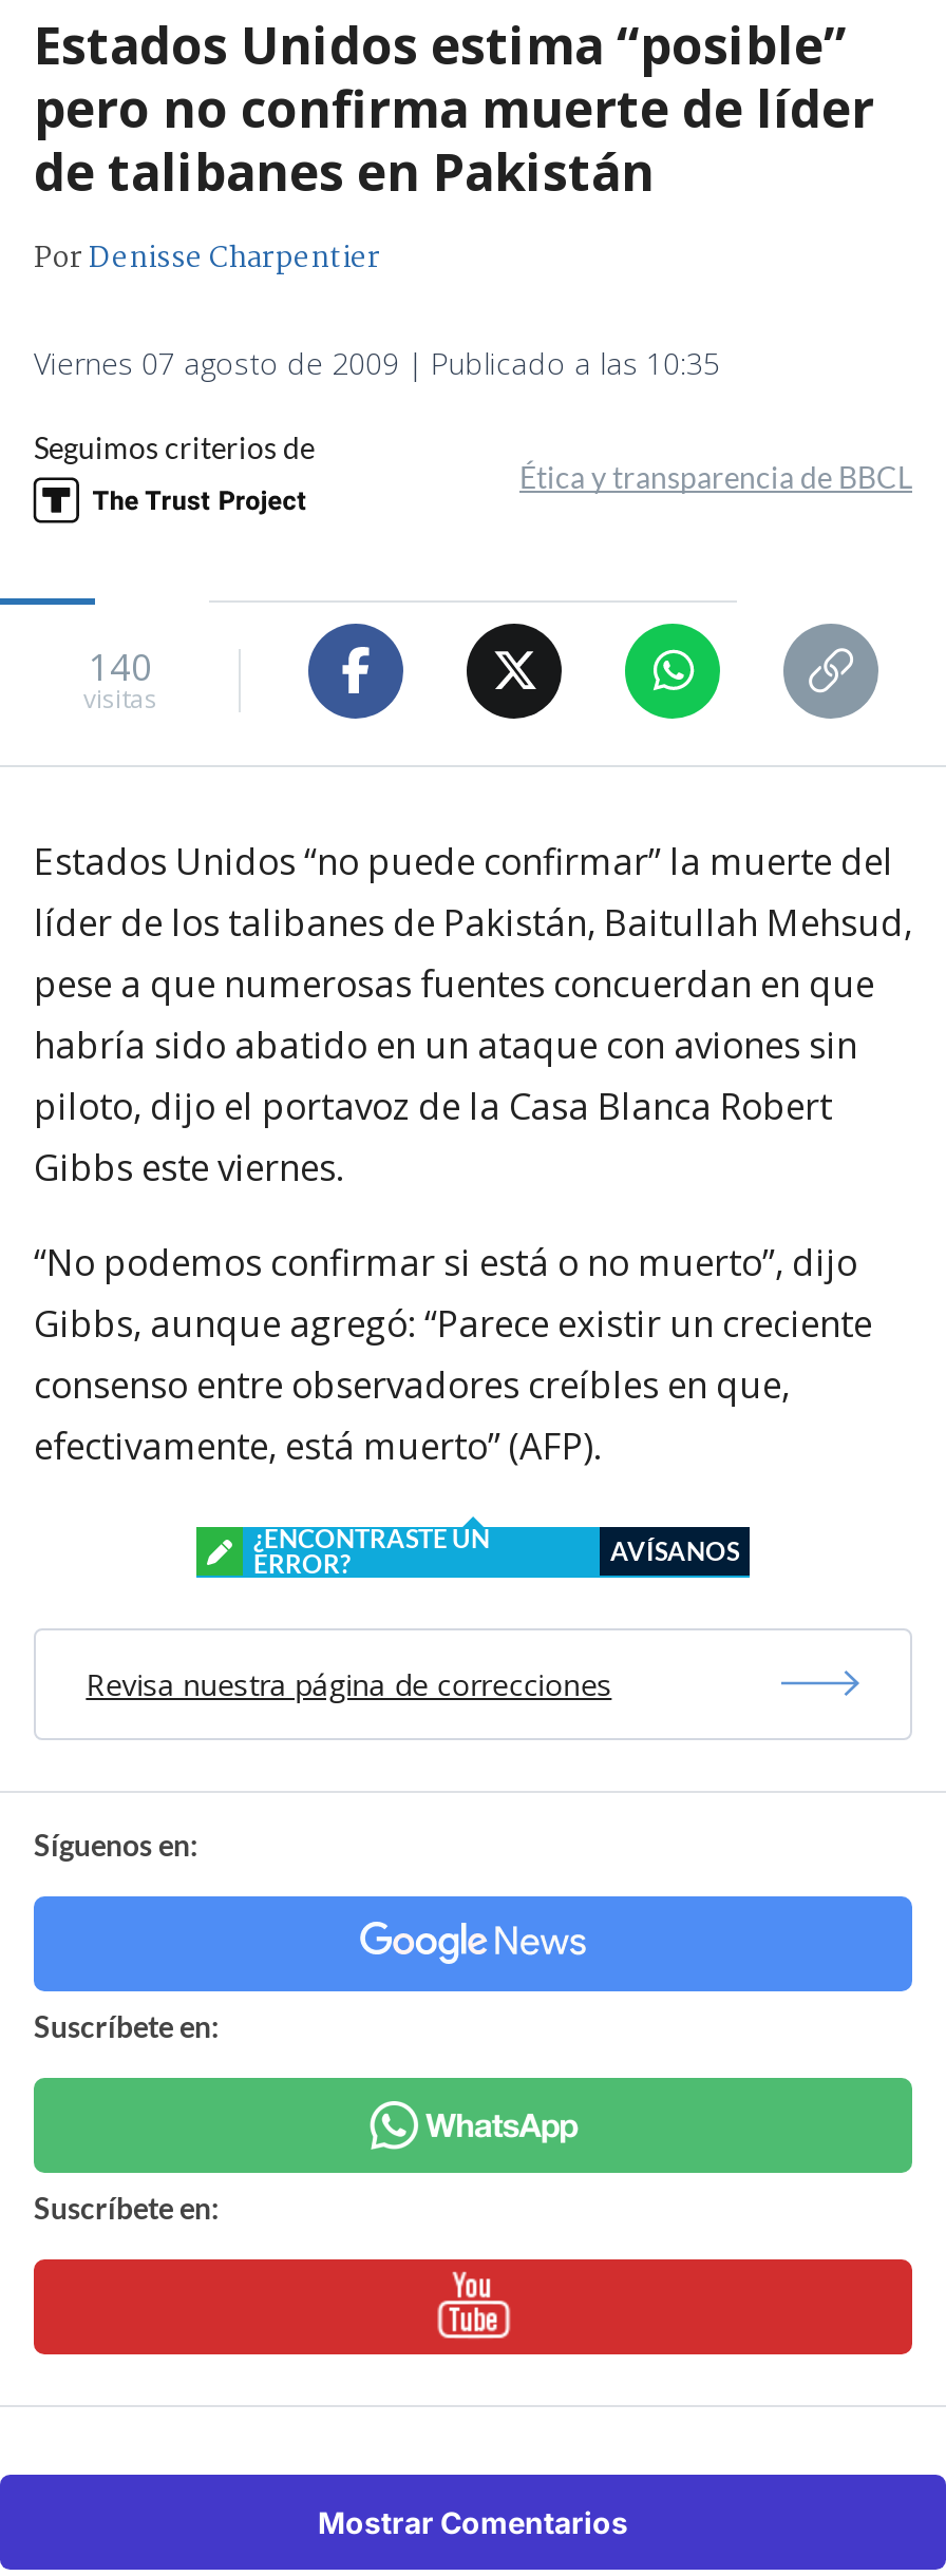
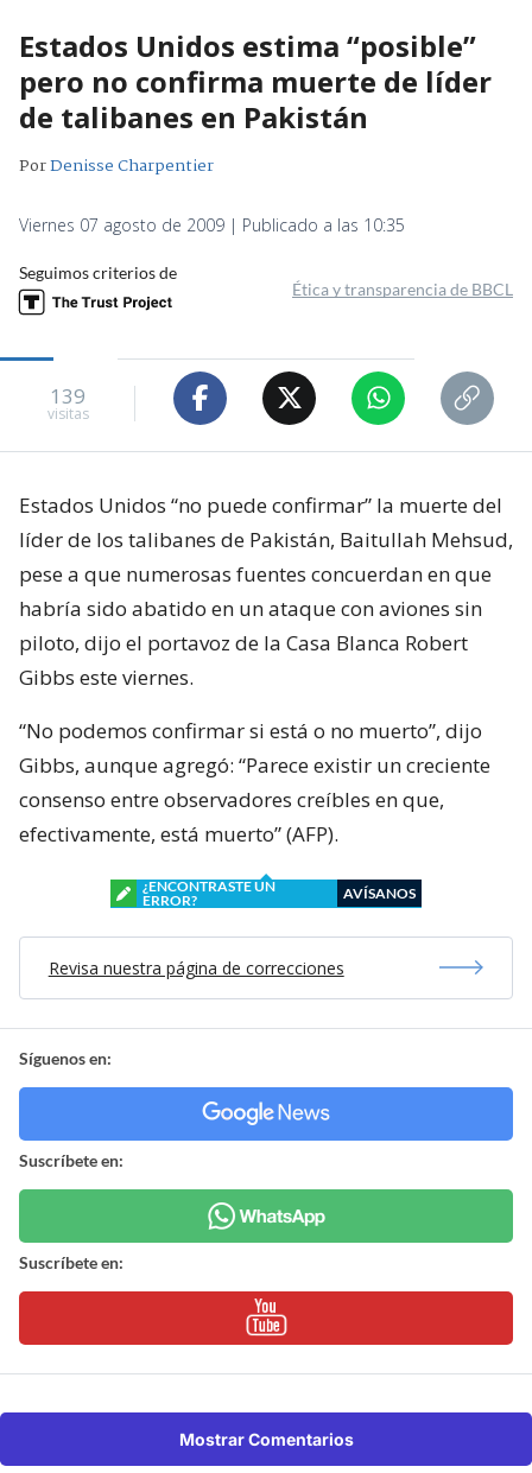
[89,643,152,692] 140 -> [50,383,85,410] 139

